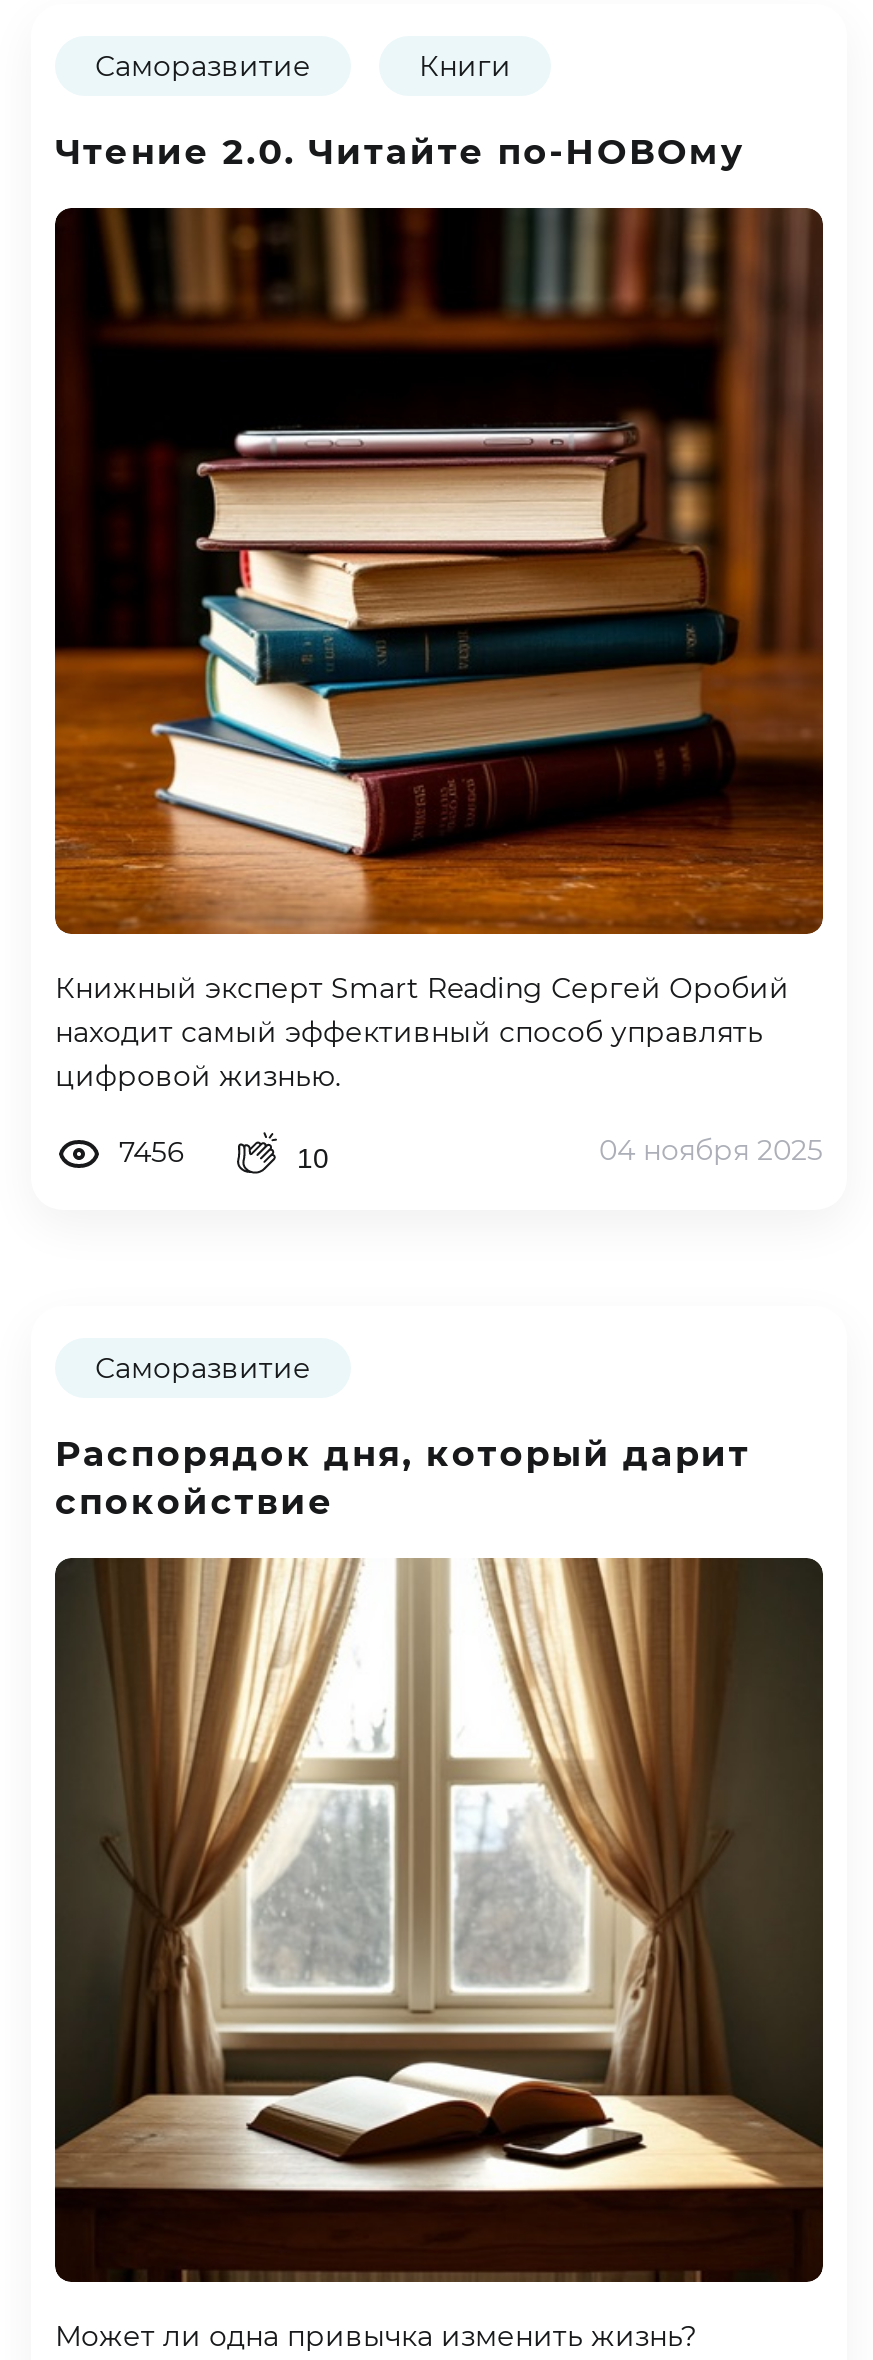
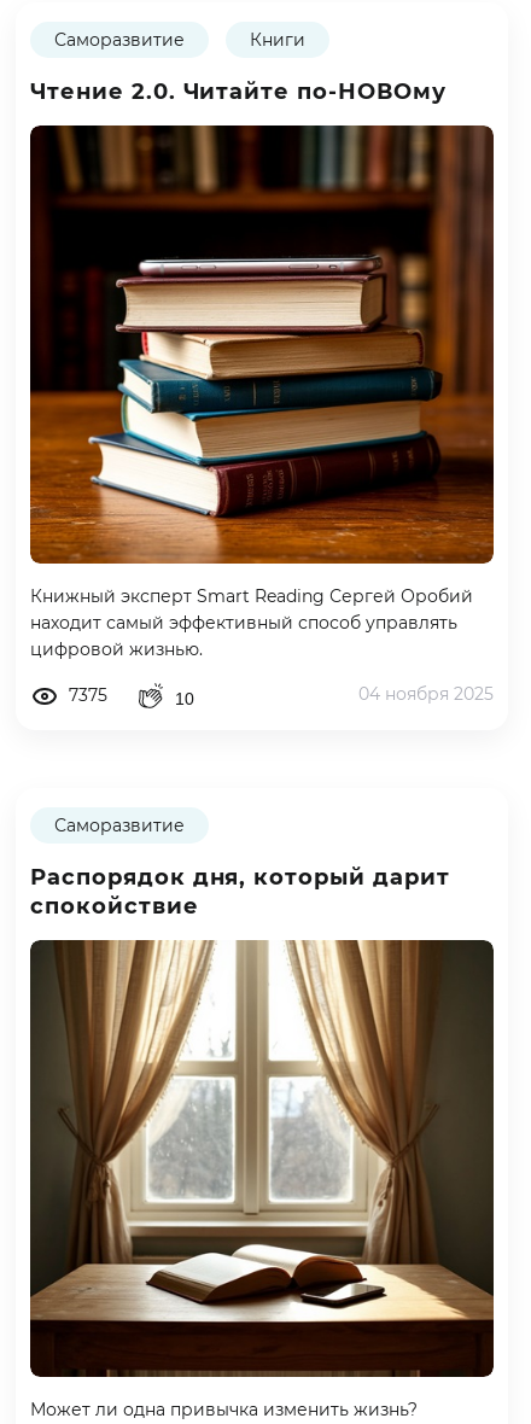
[119,1133,185,1169] 7456 -> [69,684,107,705] 7375

